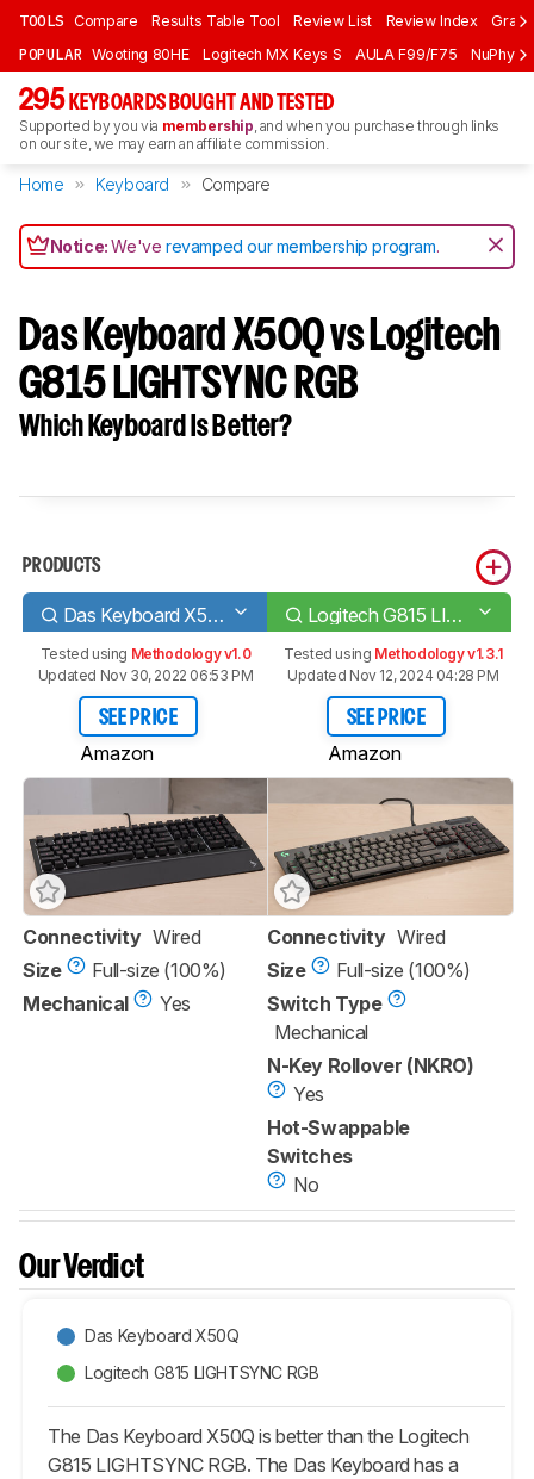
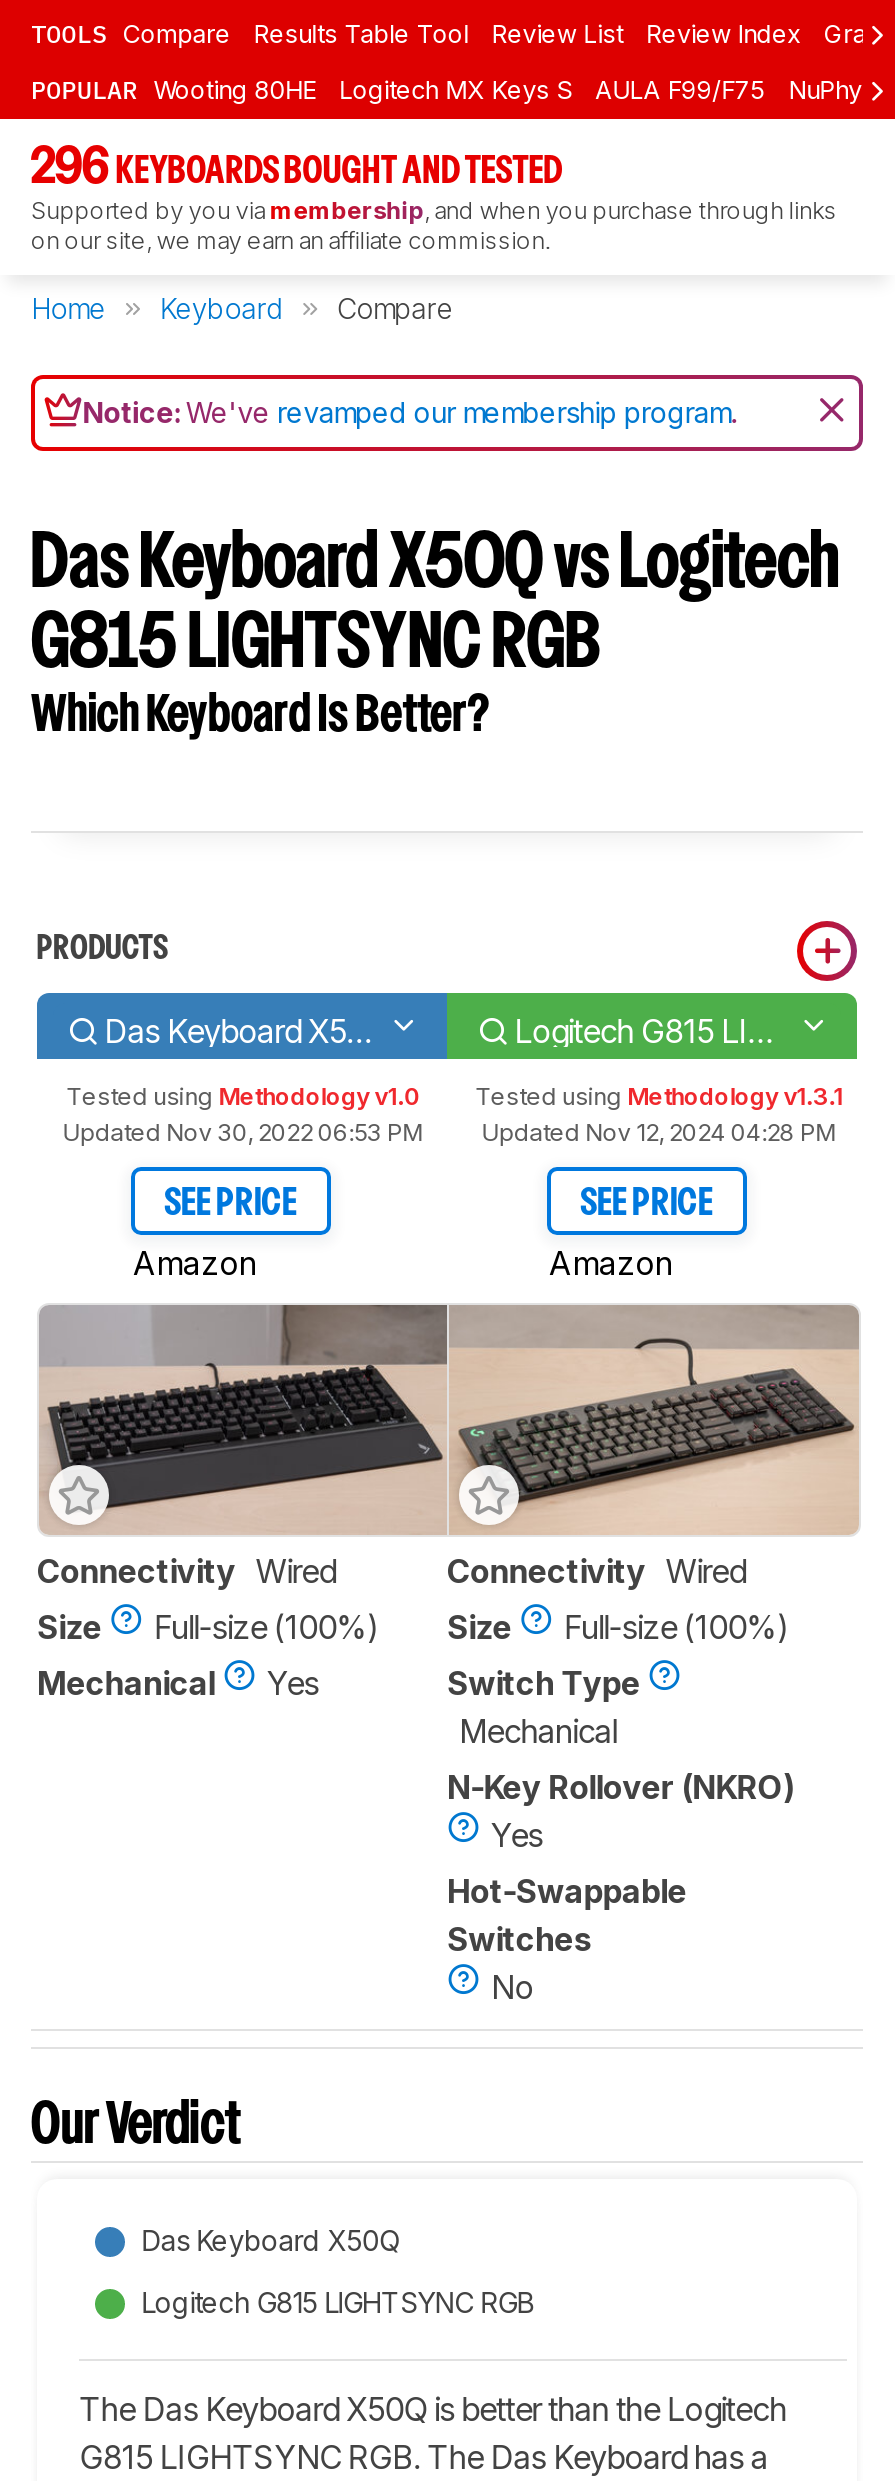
[19,88,334,114] 295 KEYBOARDS BOUGHT AND TESTED -> [31,147,562,191] 296 KEYBOARDS BOUGHT AND TESTED

